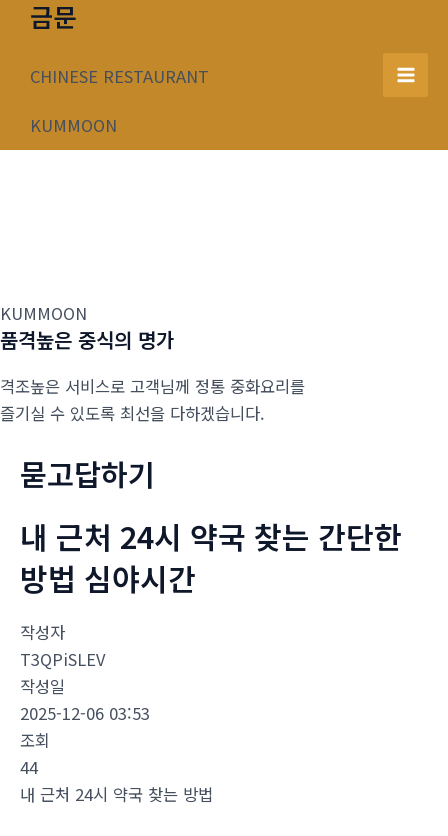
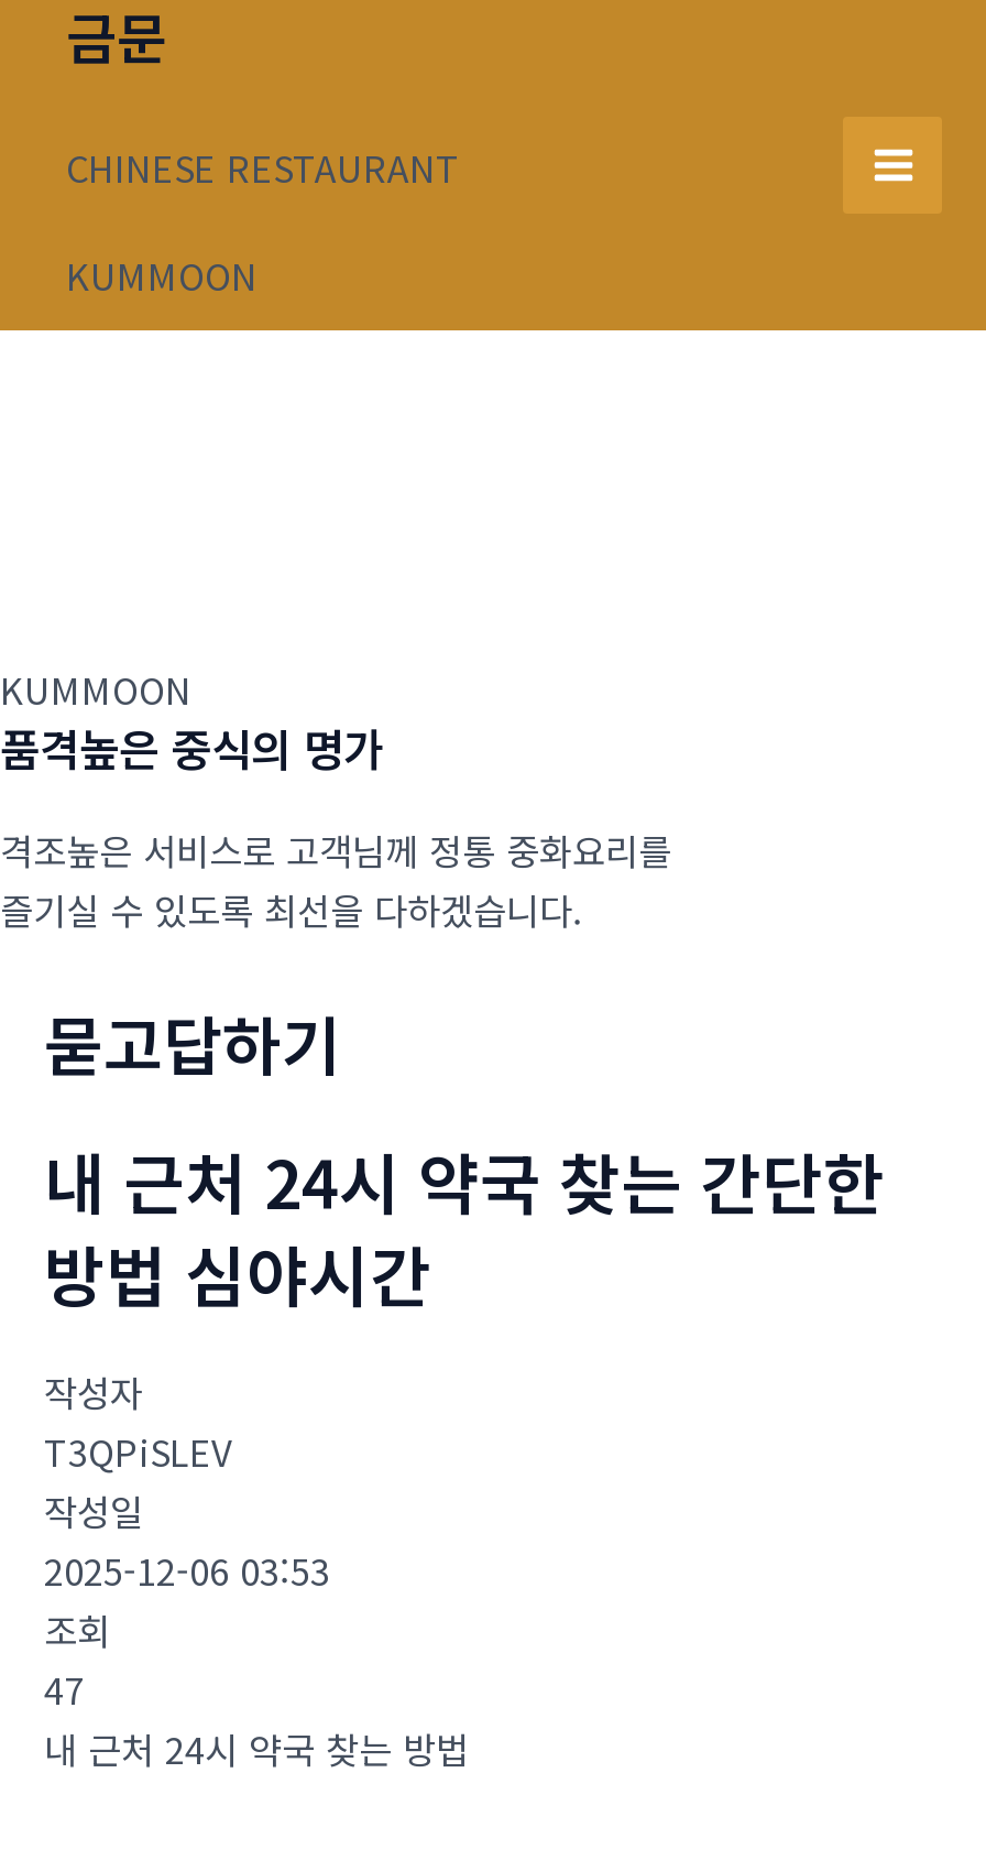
[20,755,38,779] 44 -> [44,1664,84,1716] 47

